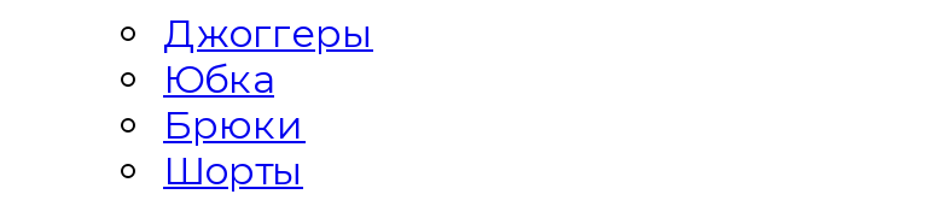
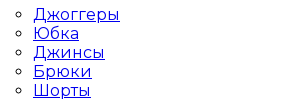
none -> [33,43,105,62] Джинсы

